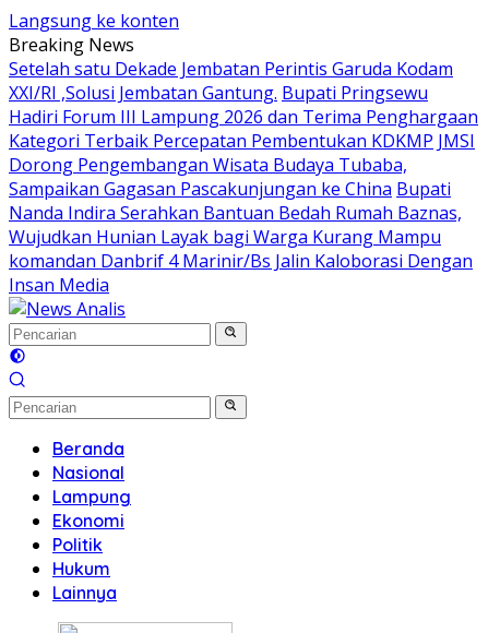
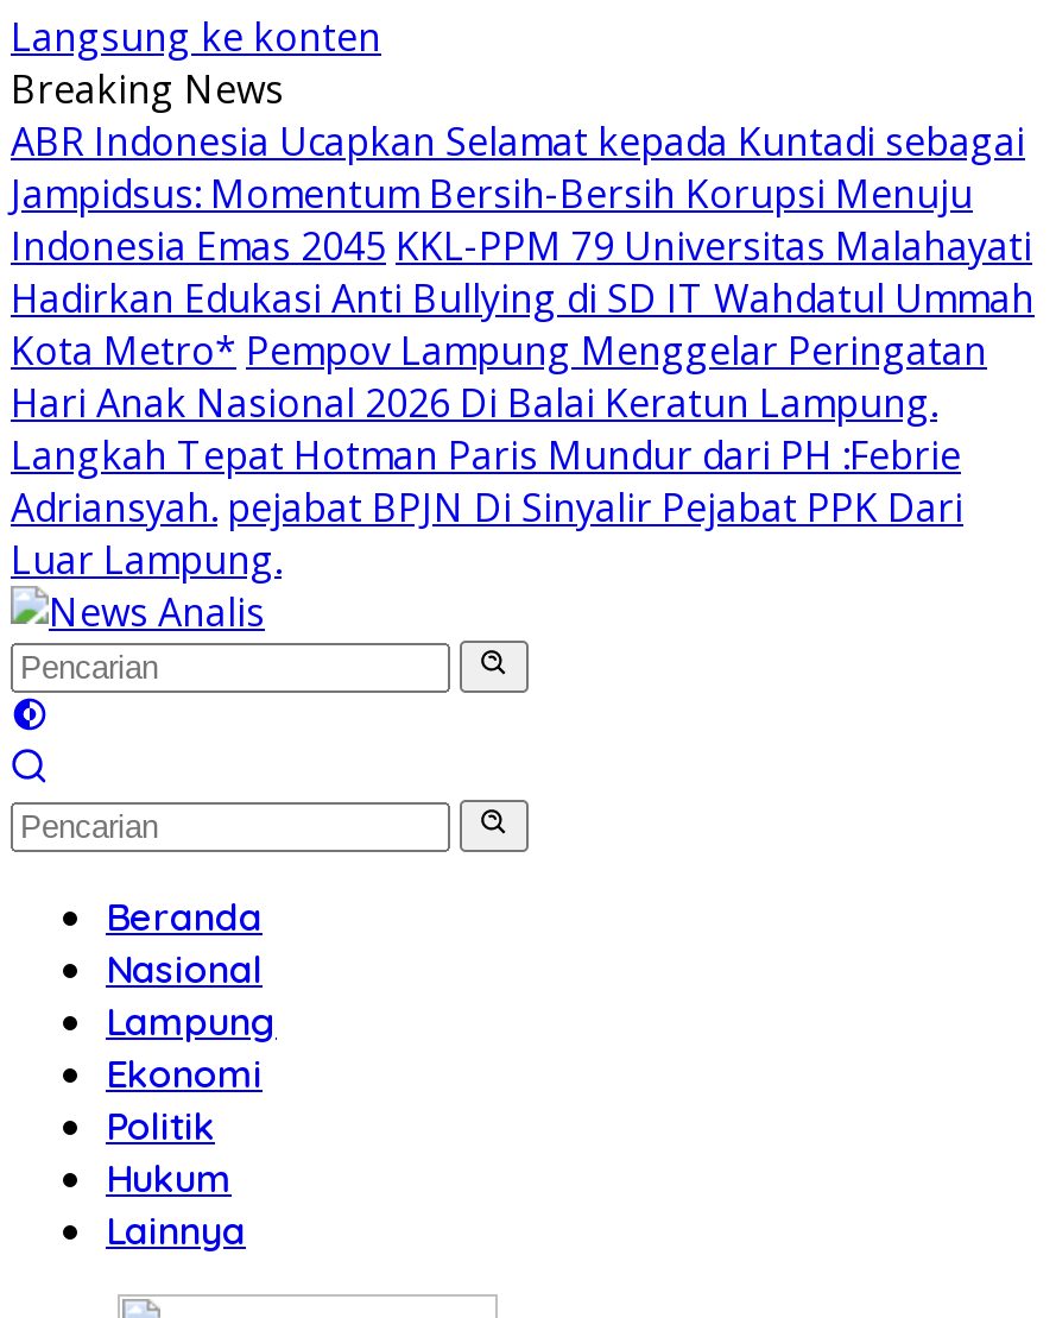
[9,57,478,297] Setelah satu Dekade Jembatan Perintis Garuda Kodam | XXI/RI ,Solusi Jembatan Gantung. Bupati Pringsewu | Hadiri Forum III Lampung 2026 dan Terima Penghargaan | Kategori Terbaik Percepatan Pembentukan KDKMP JMSI | Dorong Pengembangan Wisata Budaya Tubaba, | Sampaikan Gagasan Pascakunjungan ke China Bupati | Nanda Indira Serahkan Bantuan Bedah Rumah Baznas, | Wujudkan Hunian Layak bagi Warga Kurang Mampu | komandan Danbrif 4 Marinir/Bs Jalin Kaloborasi Dengan | Insan Media -> [11,115,1035,586] ABR Indonesia Ucapkan Selamat kepada Kuntadi sebagai | Jampidsus: Momentum Bersih-Bersih Korupsi Menuju | Indonesia Emas 2045 KKL-PPM 79 Universitas Malahayati | Hadirkan Edukasi Anti Bullying di SD IT Wahdatul Ummah | Kota Metro* Pempov Lampung Menggelar Peringatan | Hari Anak Nasional 2026 Di Balai Keratun Lampung. | Langkah Tepat Hotman Paris Mundur dari PH :Febrie | Adriansyah. pejabat BPJN Di Sinyalir Pejabat PPK Dari | Luar Lampung.

